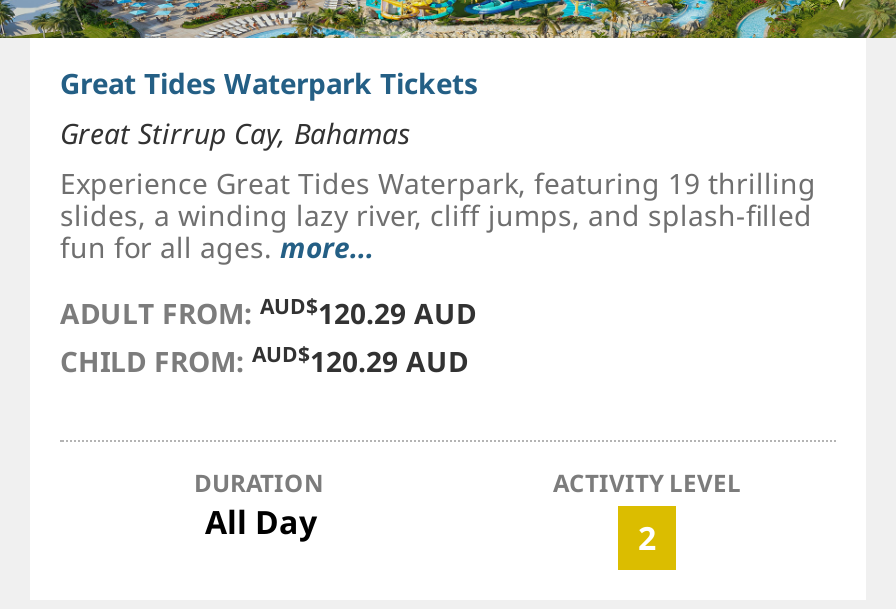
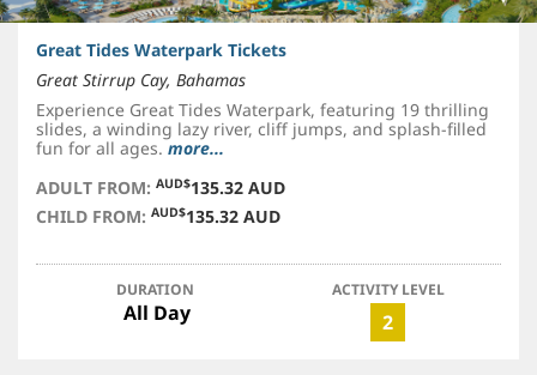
[60,292,476,332] ADULT FROM: AUD$120.29 AUD -> [36,175,285,199] ADULT FROM: AUD$135.32 AUD
[60,340,468,380] CHILD FROM: AUD$120.29 AUD -> [36,203,280,228] CHILD FROM: AUD$135.32 AUD

